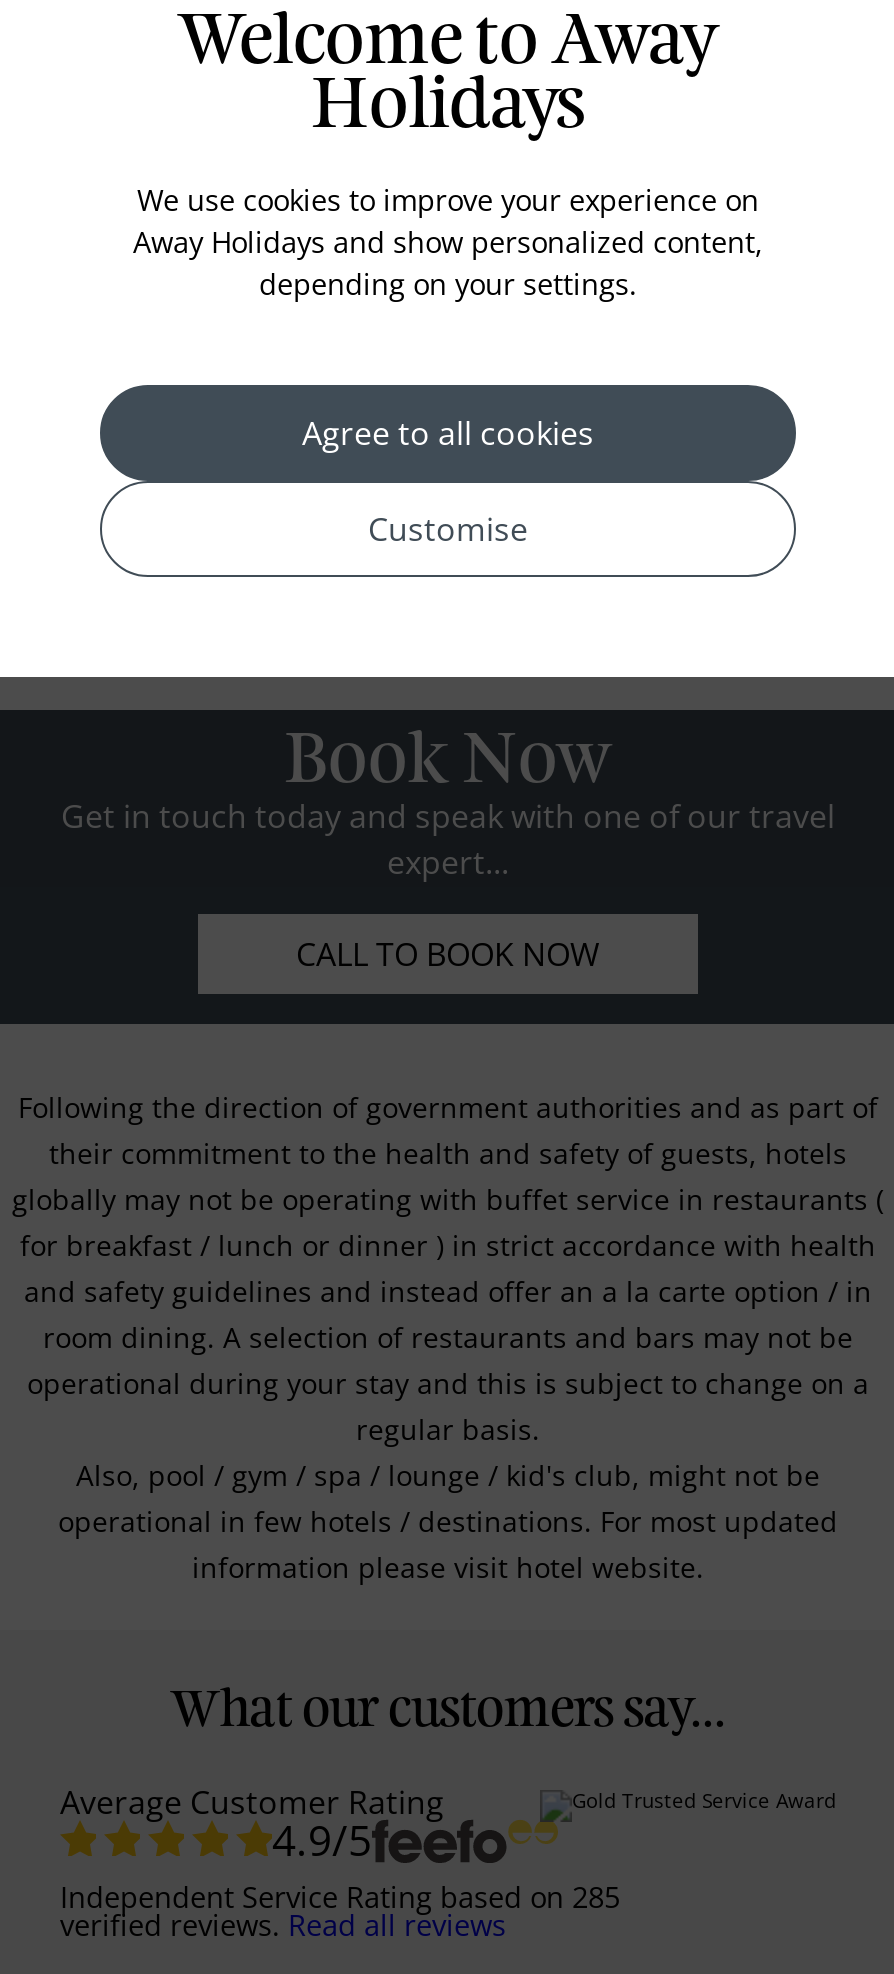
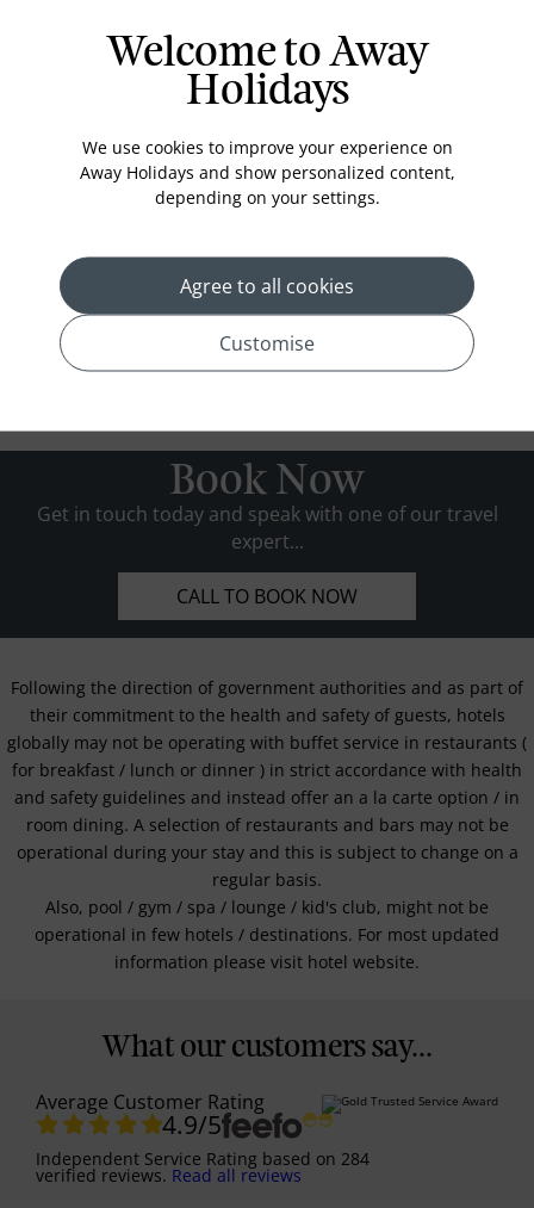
[60,1877,620,1915] Independent Service Rating based on 285 -> [36,1147,370,1169] Independent Service Rating based on 284

